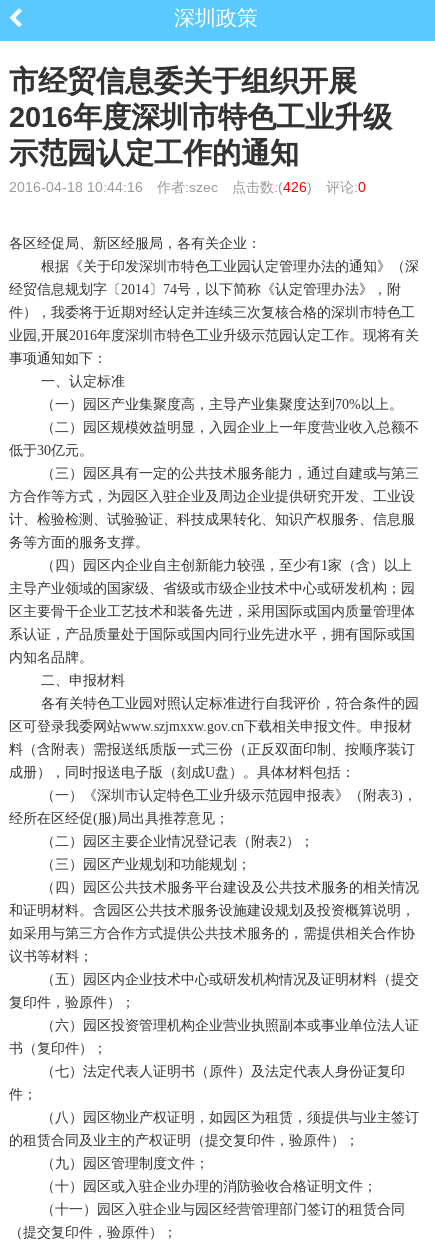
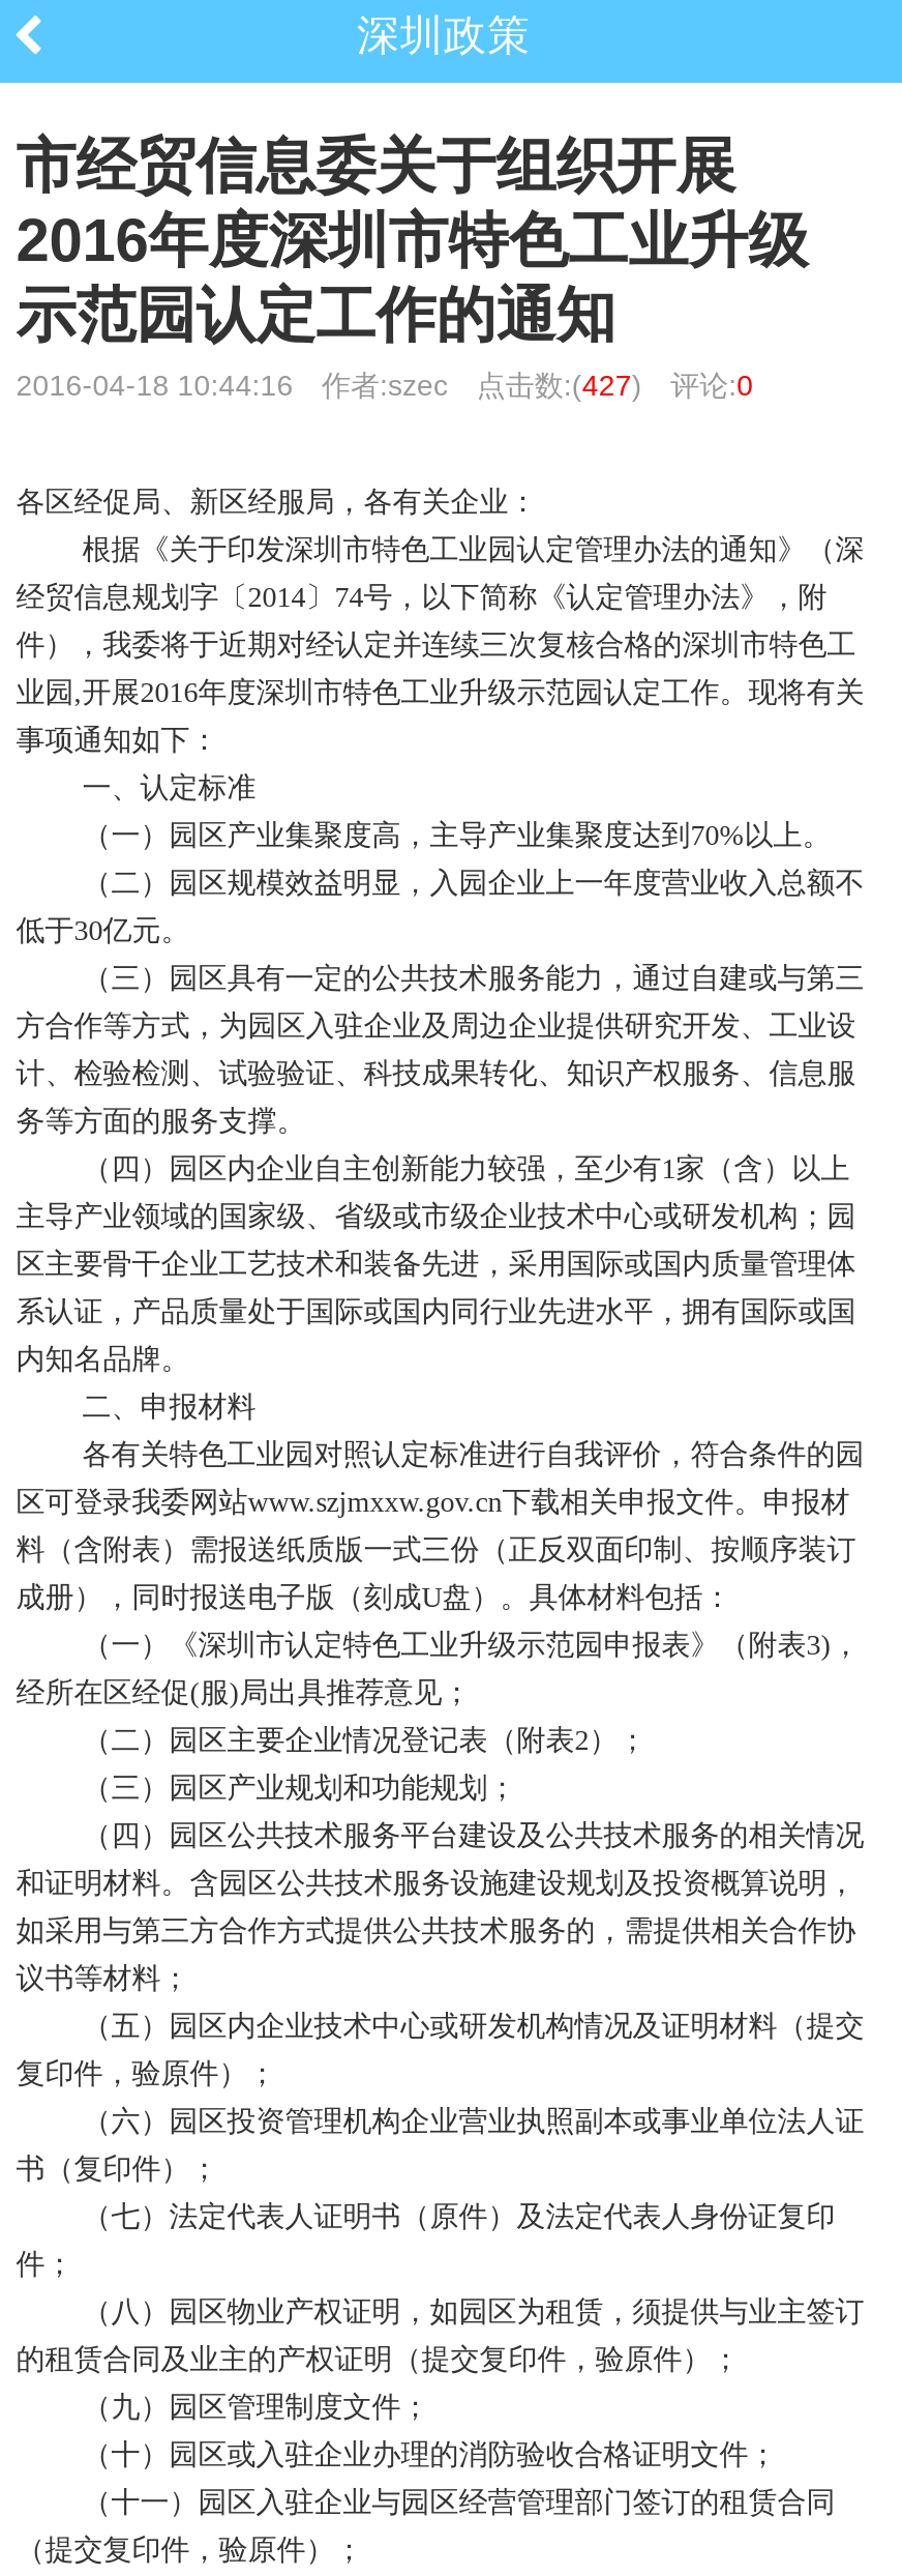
[9,180,366,195] 2016-04-18 10:44:16 作者:szec 点击数:(426) 评论:0 -> [16,370,753,401] 2016-04-18 10:44:16 作者:szec 点击数:(427) 评论:0

